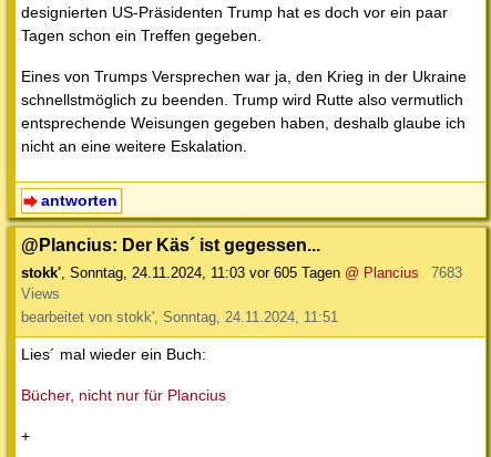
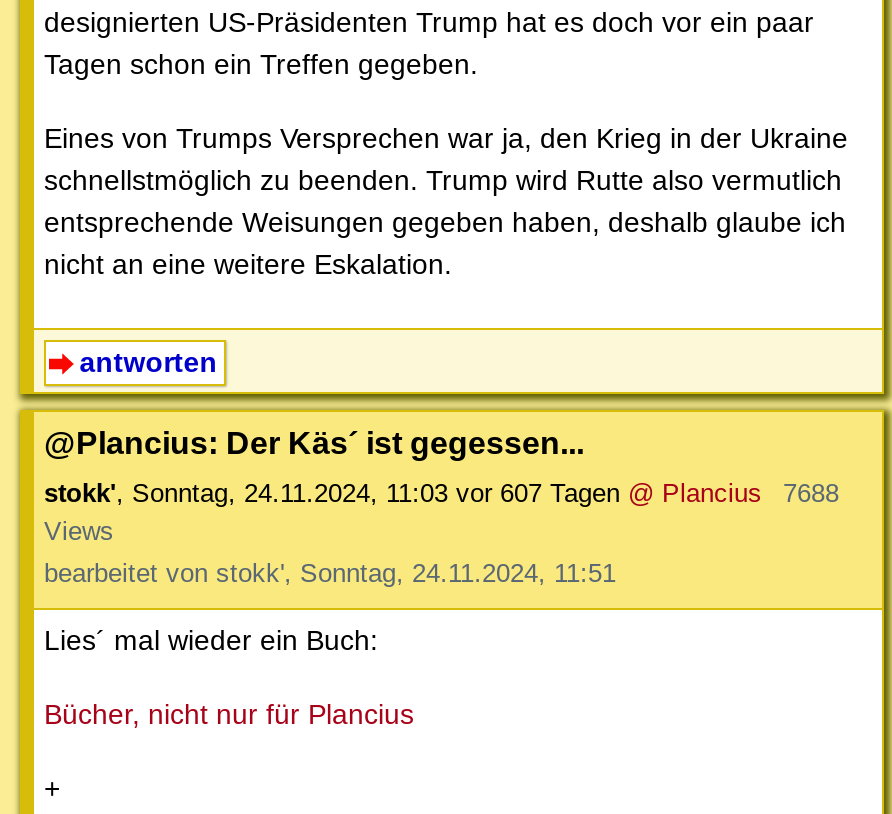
[21,265,419,281] stokk', Sonntag, 24.11.2024, 11:03 vor 605 Tagen @ Plancius -> [44,478,762,508] stokk', Sonntag, 24.11.2024, 11:03 vor 607 Tagen @ Plancius
[431,265,462,281] 7683 -> [783,478,839,508] 7688

